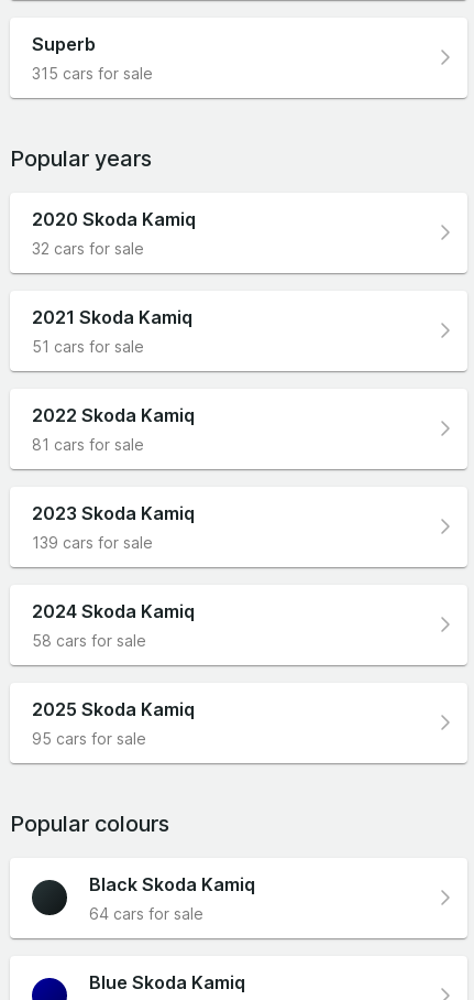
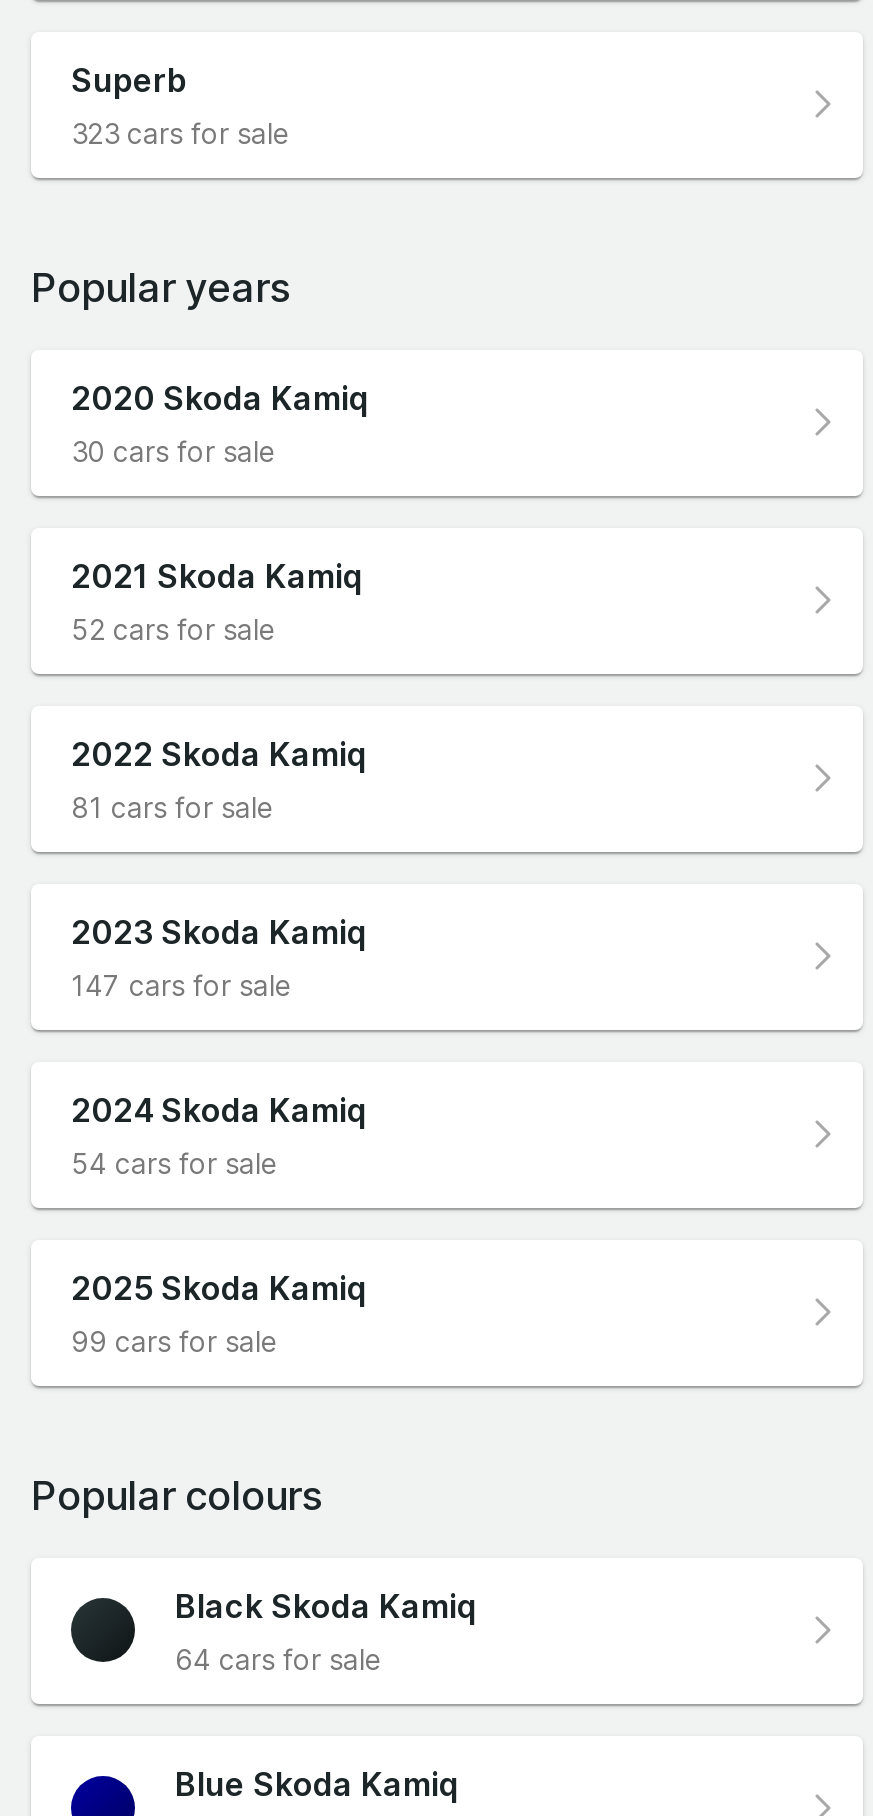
[32,63,153,82] 315 cars for sale -> [71,115,291,149] 323 cars for sale
[32,238,144,257] 32 cars for sale -> [71,433,277,467] 30 cars for sale
[32,336,144,355] 51 cars for sale -> [71,611,277,645] 52 cars for sale
[32,532,153,551] 139 cars for sale -> [71,967,293,1001] 147 cars for sale
[32,631,146,649] 58 cars for sale -> [71,1145,279,1179] 54 cars for sale
[32,729,146,747] 95 cars for sale -> [71,1323,279,1357] 99 cars for sale

